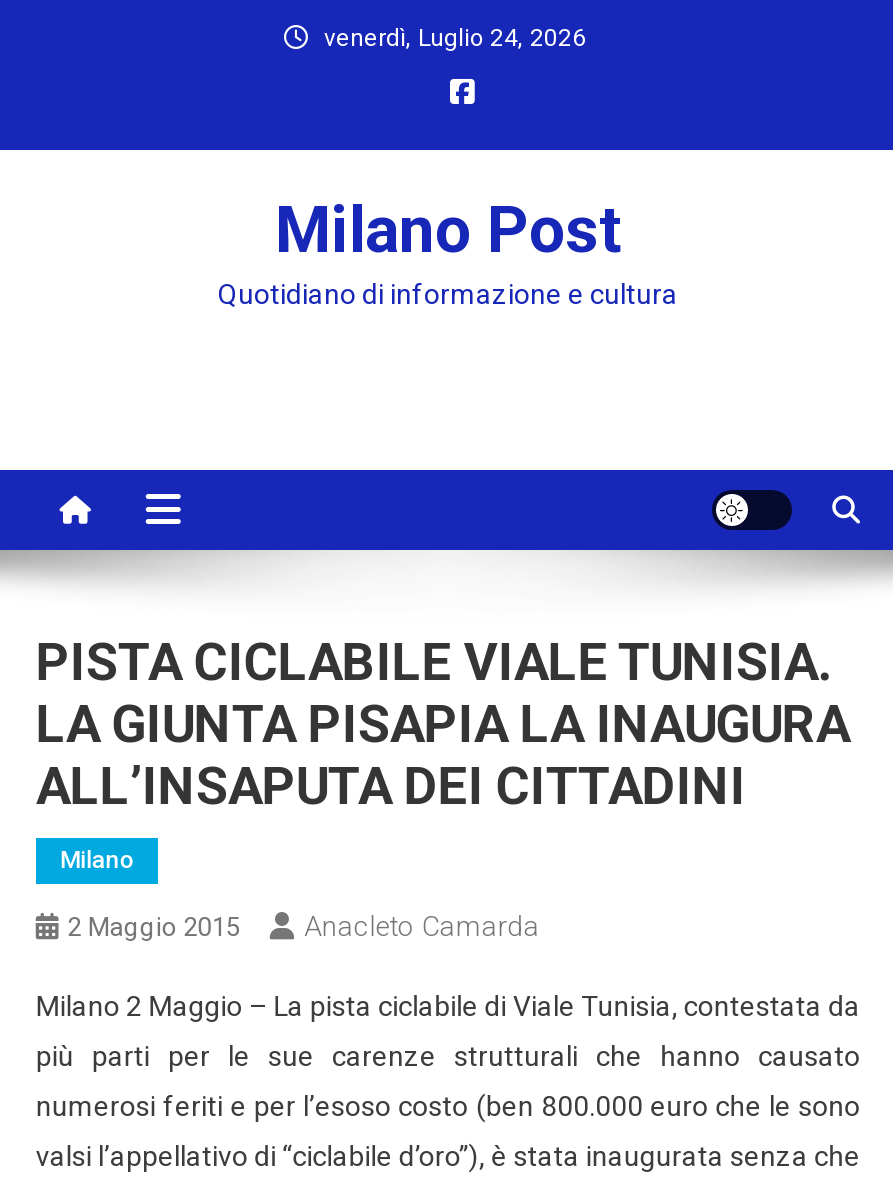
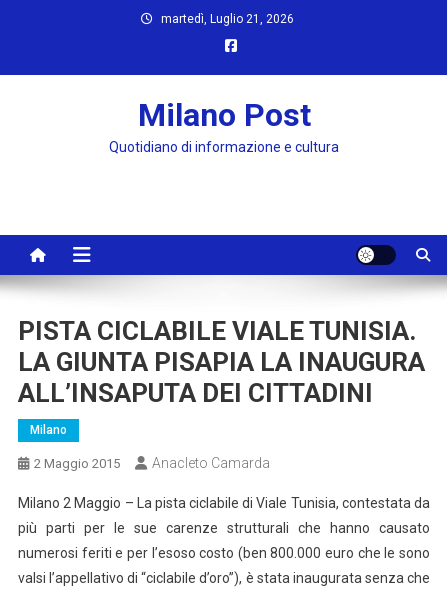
[324,24,586,52] venerdì, Luglio 24, 2026 -> [161,12,294,26] martedì, Luglio 21, 2026

